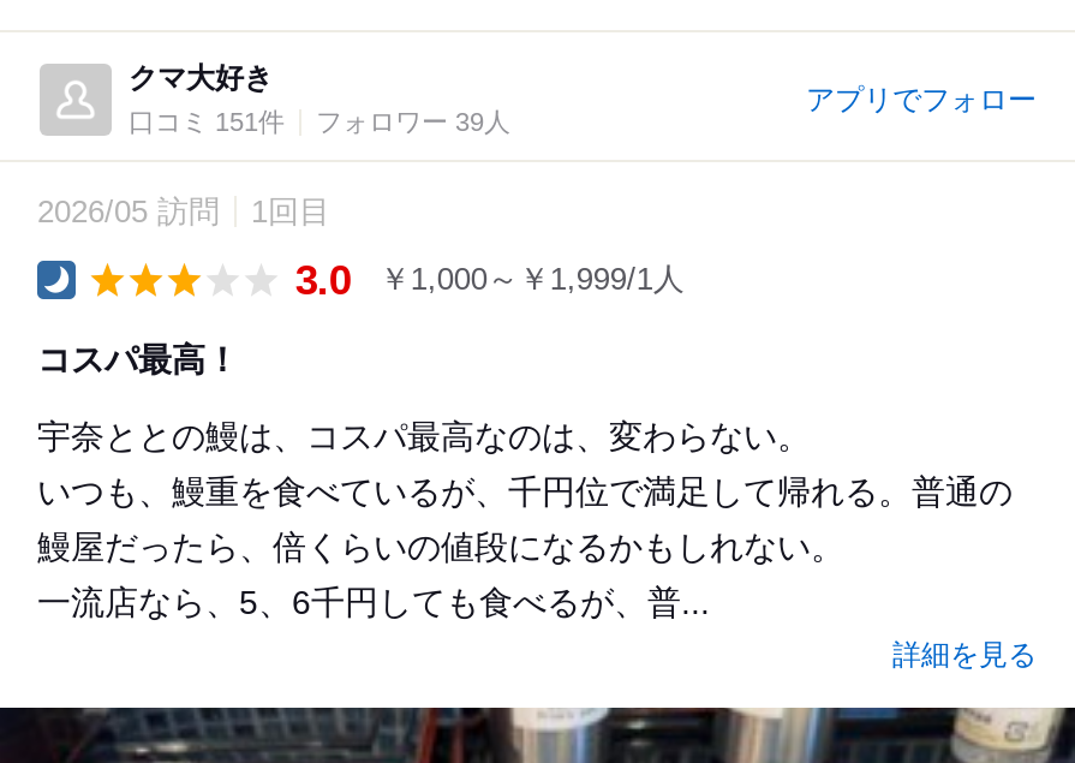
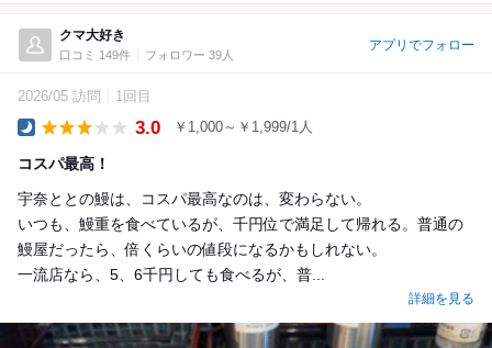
[129,108,510,136] 口コミ 151件 フォロワー 39人 -> [59,49,234,62] 口コミ 149件 フォロワー 39人

